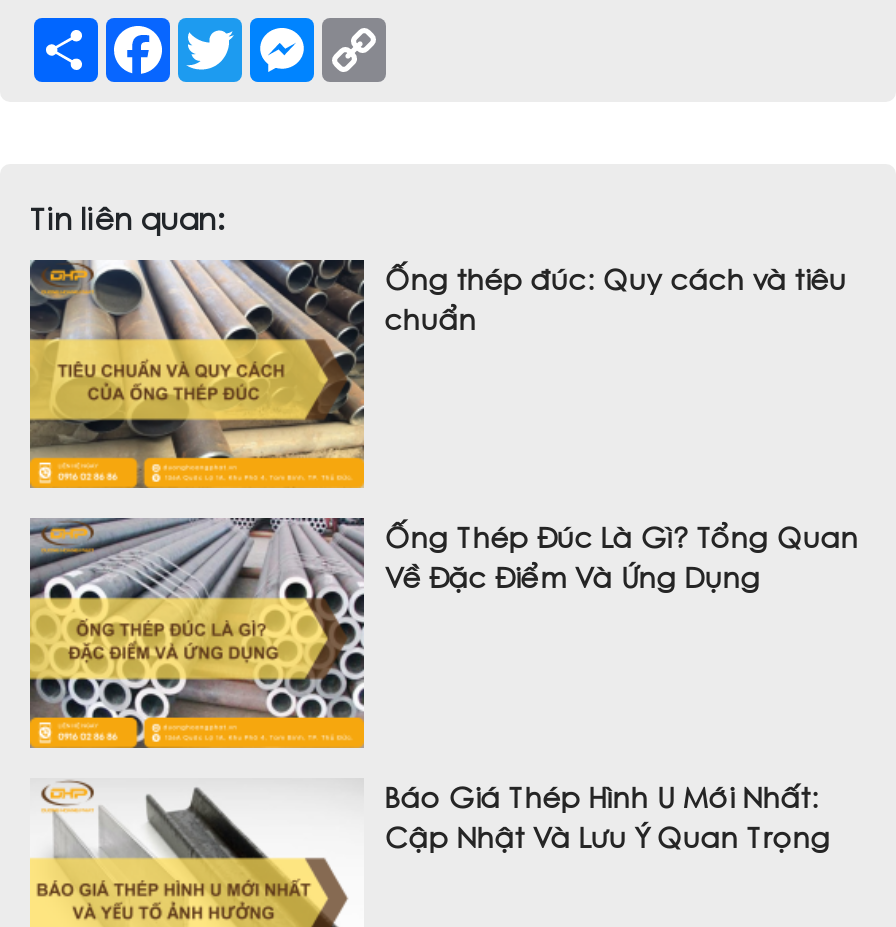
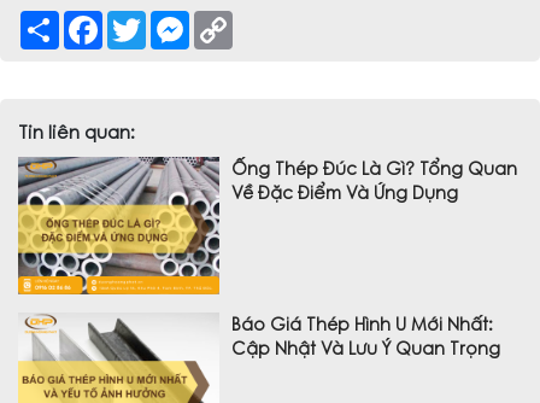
[30,259,846,480] [image] | Ống thép đúc: Quy cách và tiêu | chuẩn -> none

